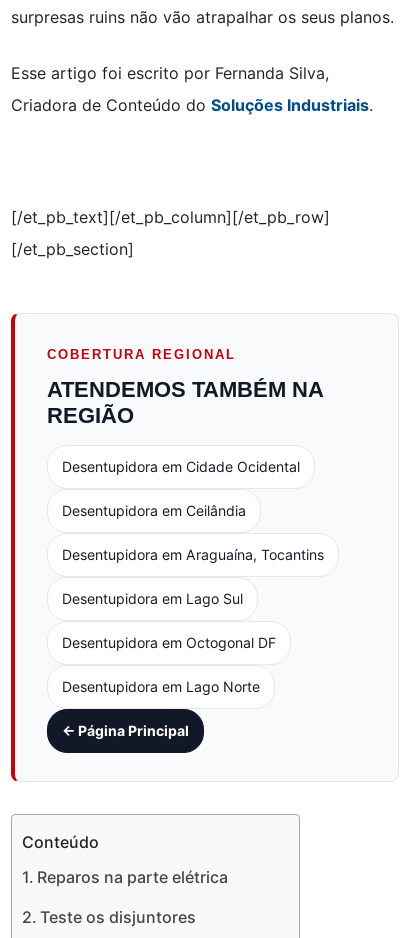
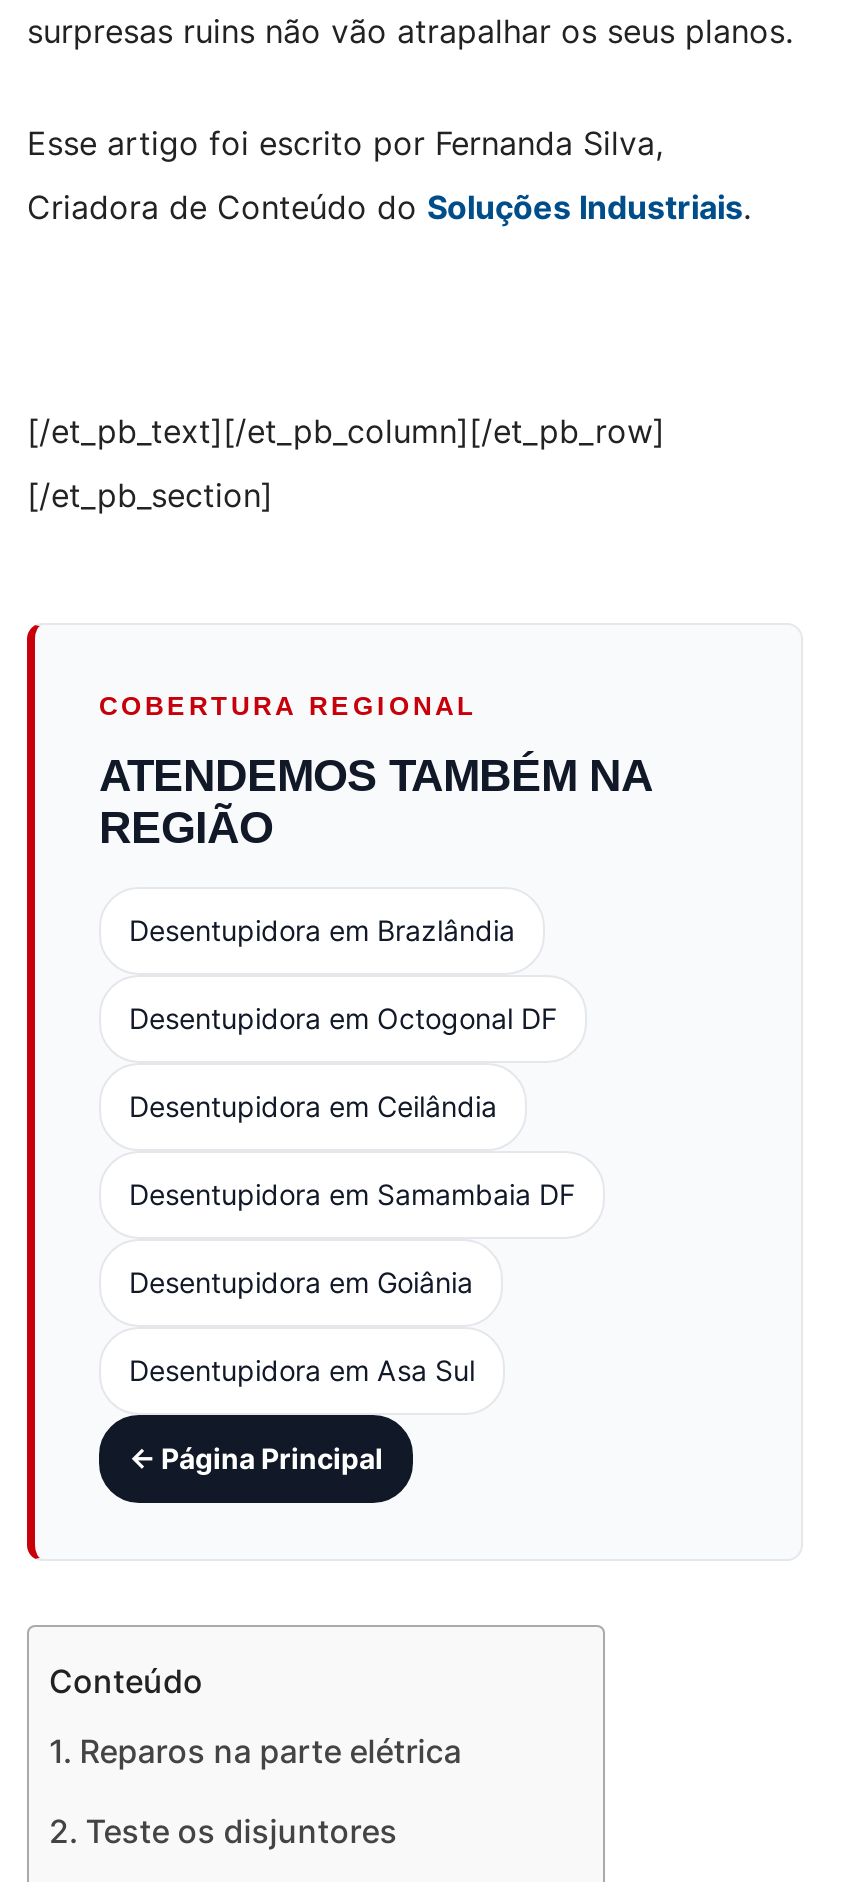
[62,458,300,475] Desentupidora em Cidade Ocidental -> [129,913,515,947] Desentupidora em Brazlândia
moved [62,502,246,519] -> [129,1089,497,1123]: Desentupidora em Ceilândia
[62,546,324,695] Desentupidora em Araguaína, Tocantins | Desentupidora em Lago Sul | Desentupidora em Lago Norte -> [129,1177,575,1387] Desentupidora em Samambaia DF | Desentupidora em Goiânia | Desentupidora em Asa Sul
moved [62,634,276,651] -> [129,1001,557,1035]: Desentupidora em Octogonal DF

